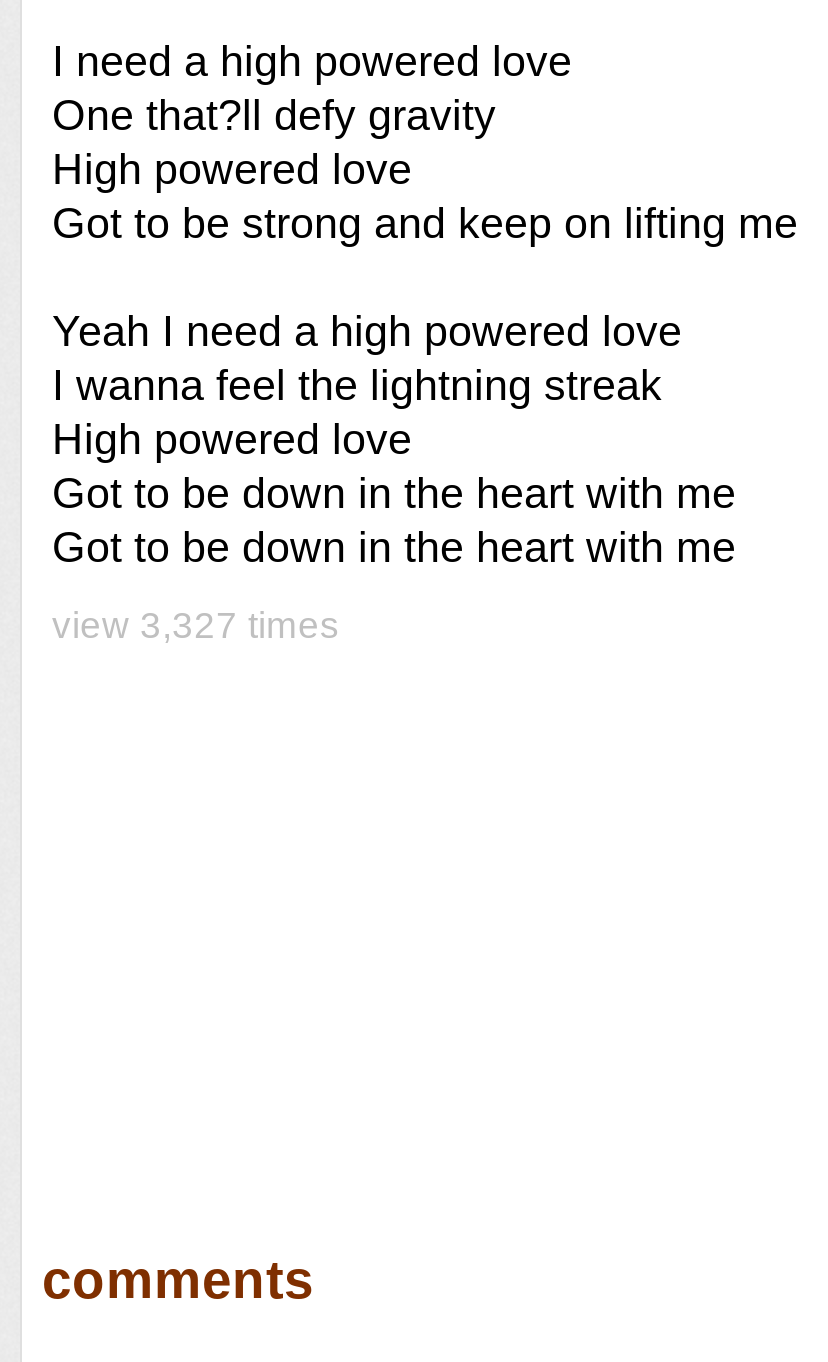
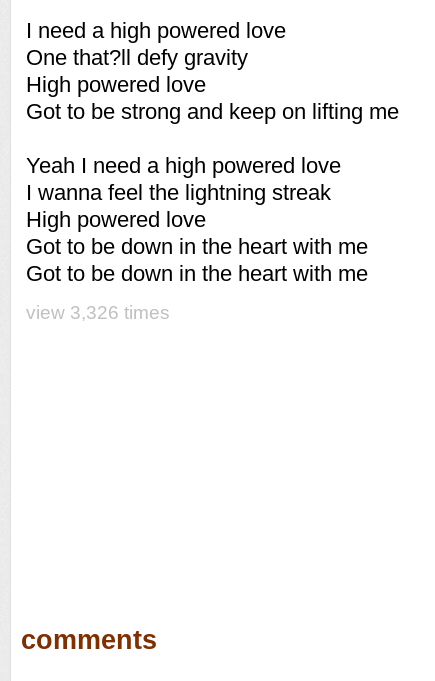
[52,604,340,646] view 3,327 times -> [26,302,170,323] view 3,326 times

